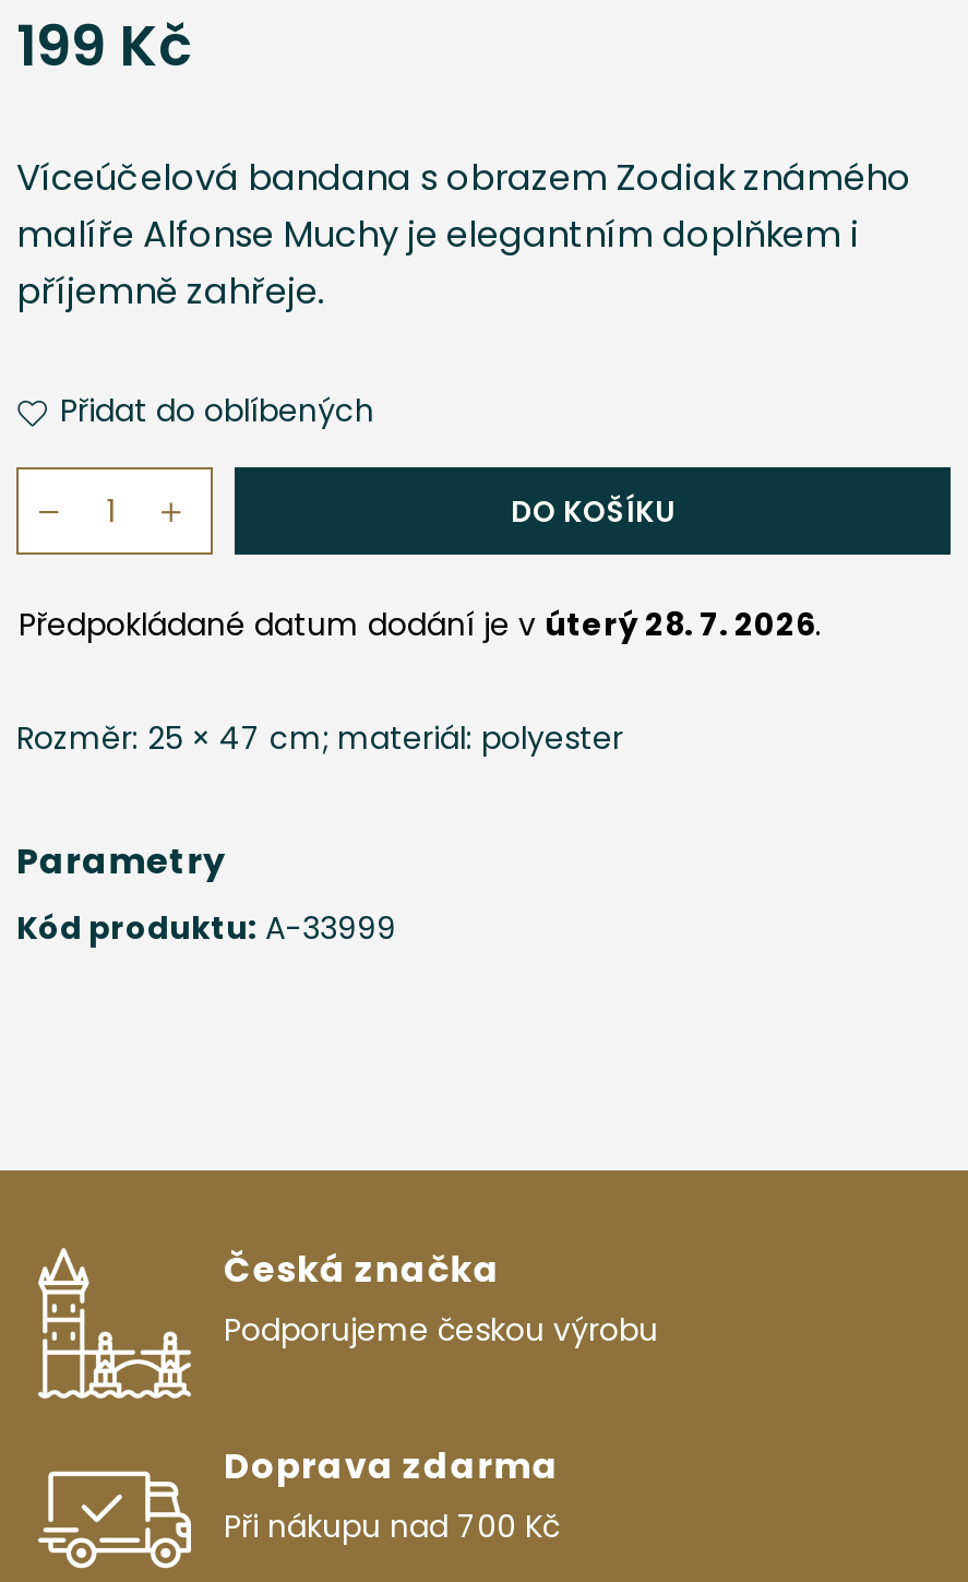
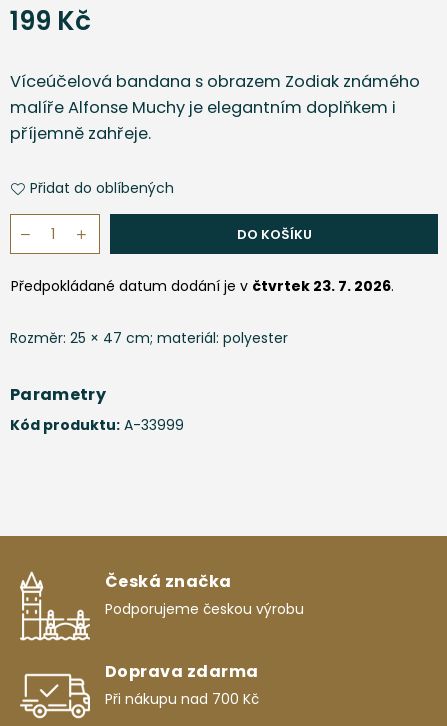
[19,603,822,646] Předpokládané datum dodání je v úterý 28. 7. 2026. -> [11,276,394,296] Předpokládané datum dodání je v čtvrtek 23. 7. 2026.

